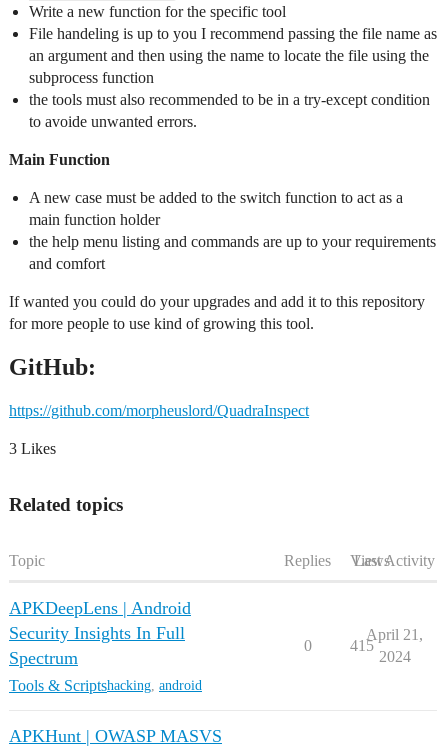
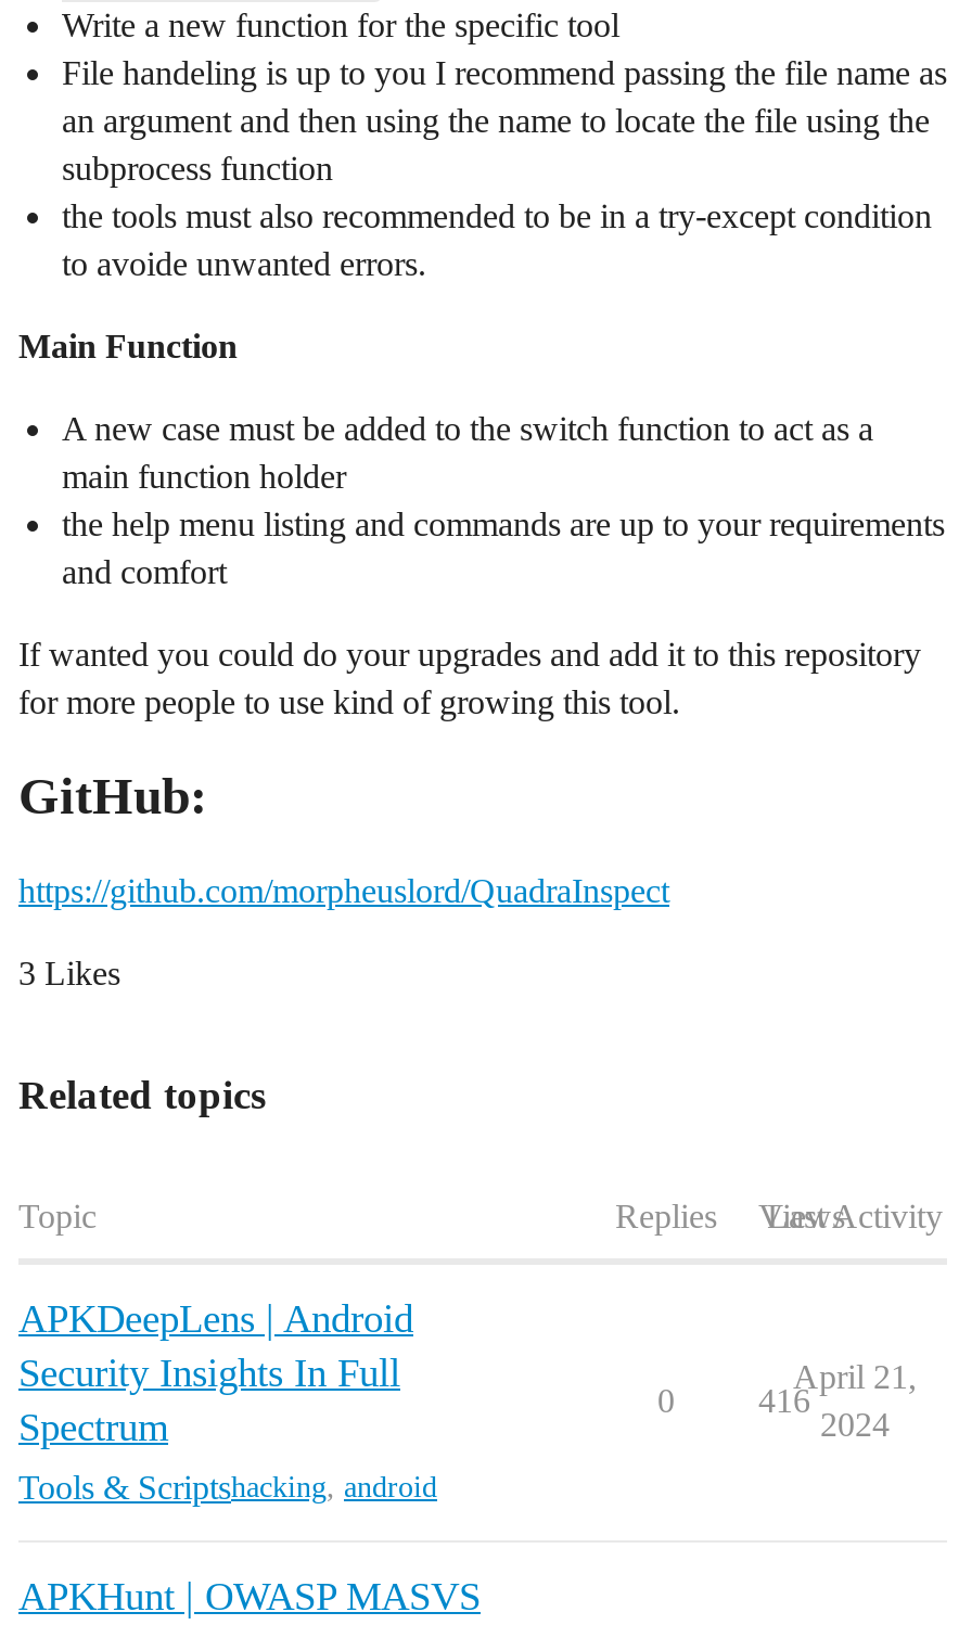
[350,637,374,654] 415 -> [758,1382,810,1419] 416

